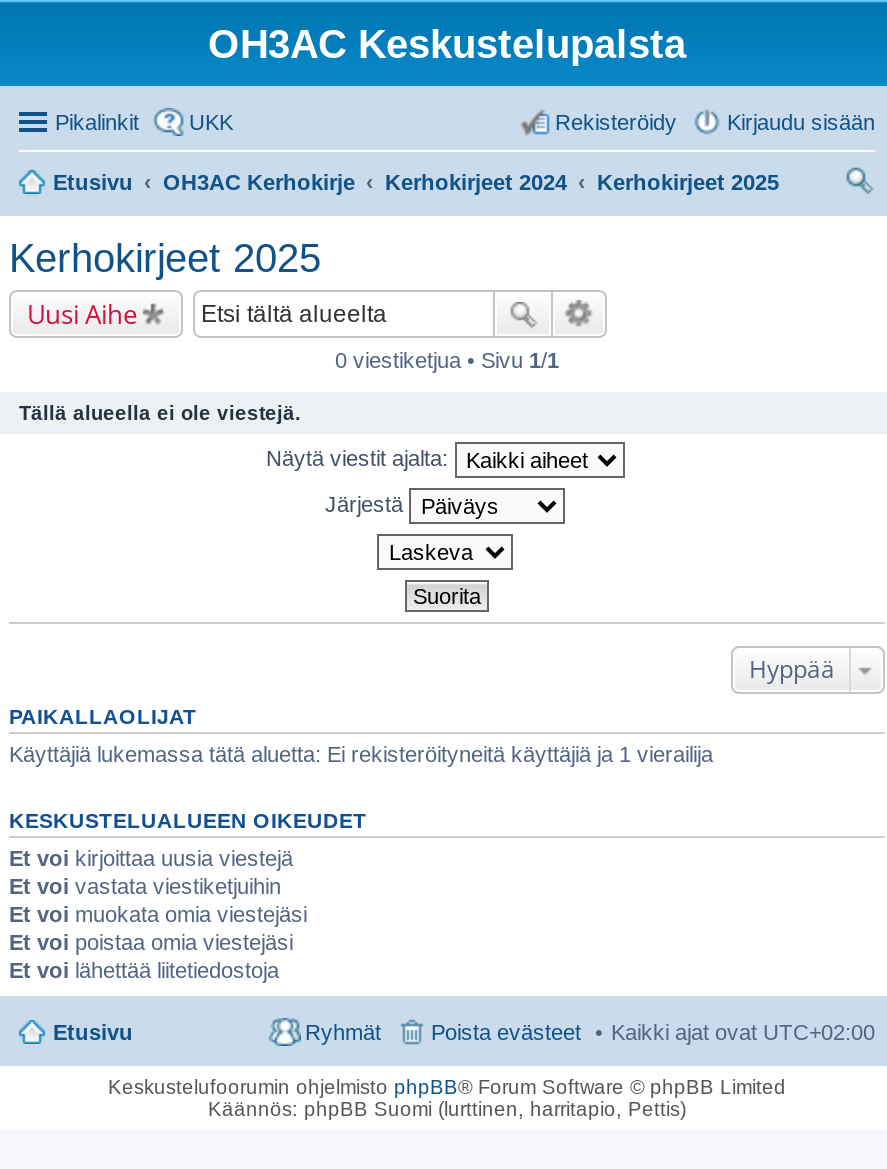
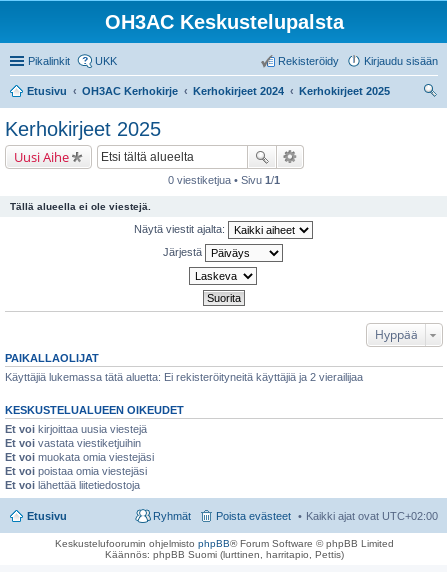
[9,742,713,766] Käyttäjiä lukemassa tätä aluetta: Ei rekisteröityneitä käyttäjiä ja 1 vierailija -> [5,371,363,383] Käyttäjiä lukemassa tätä aluetta: Ei rekisteröityneitä käyttäjiä ja 2 vierailijaa

